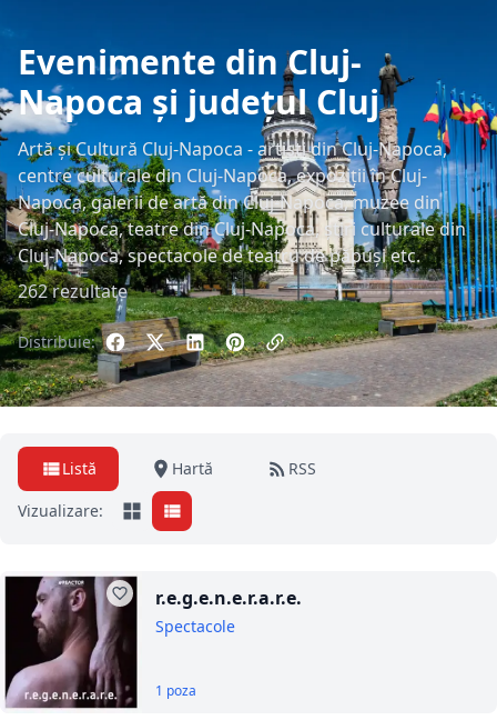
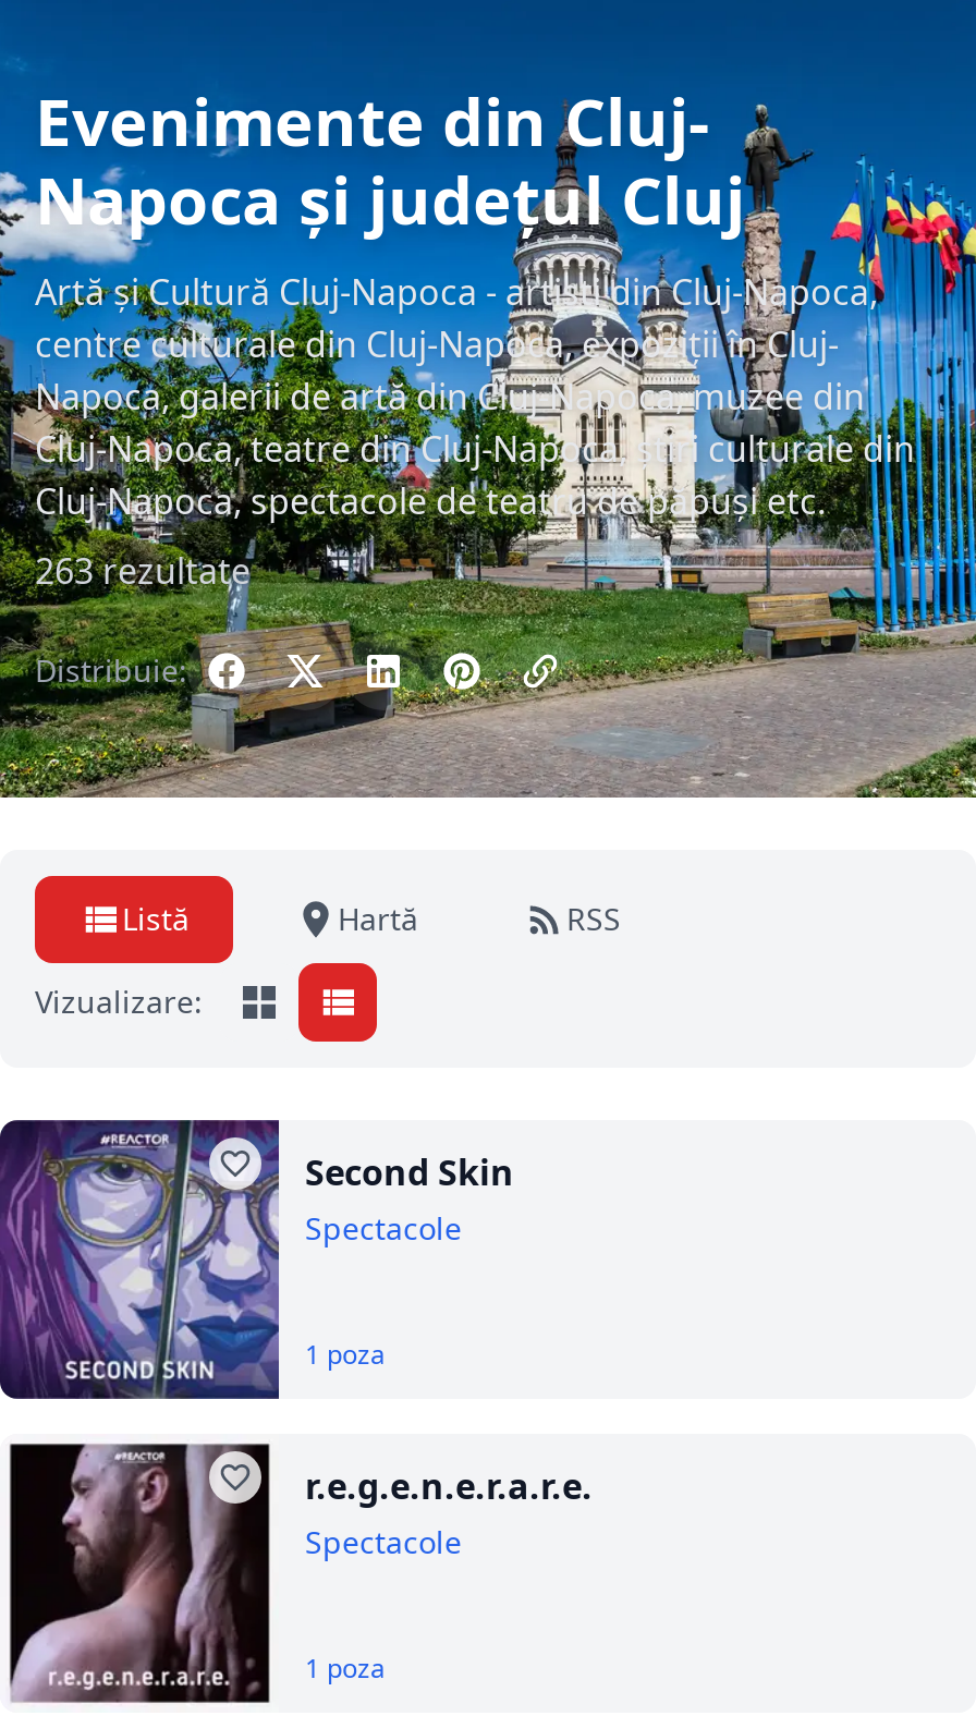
[18,279,128,303] 262 rezultate -> [35,547,251,595] 263 rezultate
none -> [7,1118,514,1401] [image] | Second Skin | Spectacole | 1 poza

